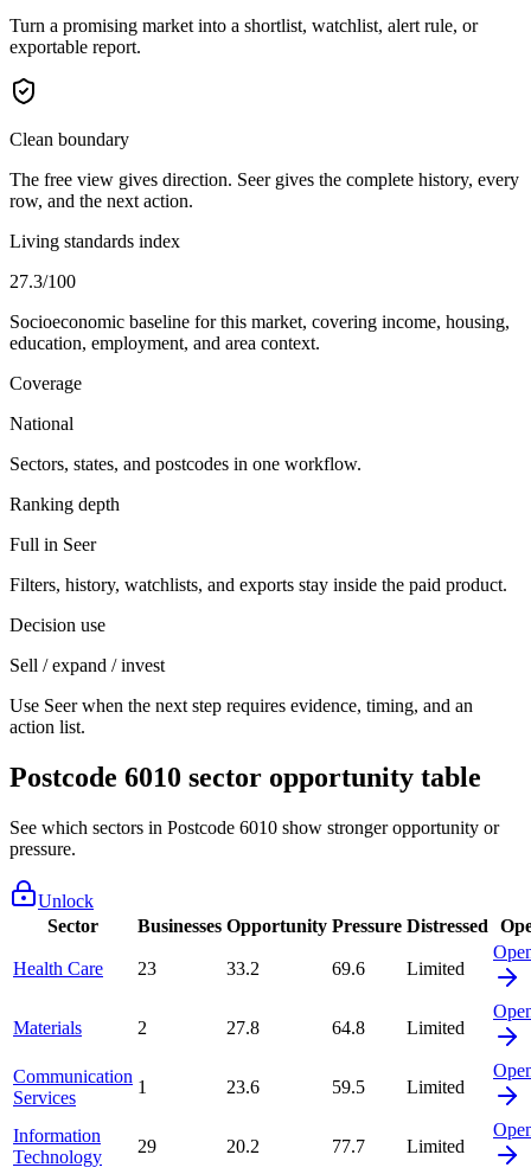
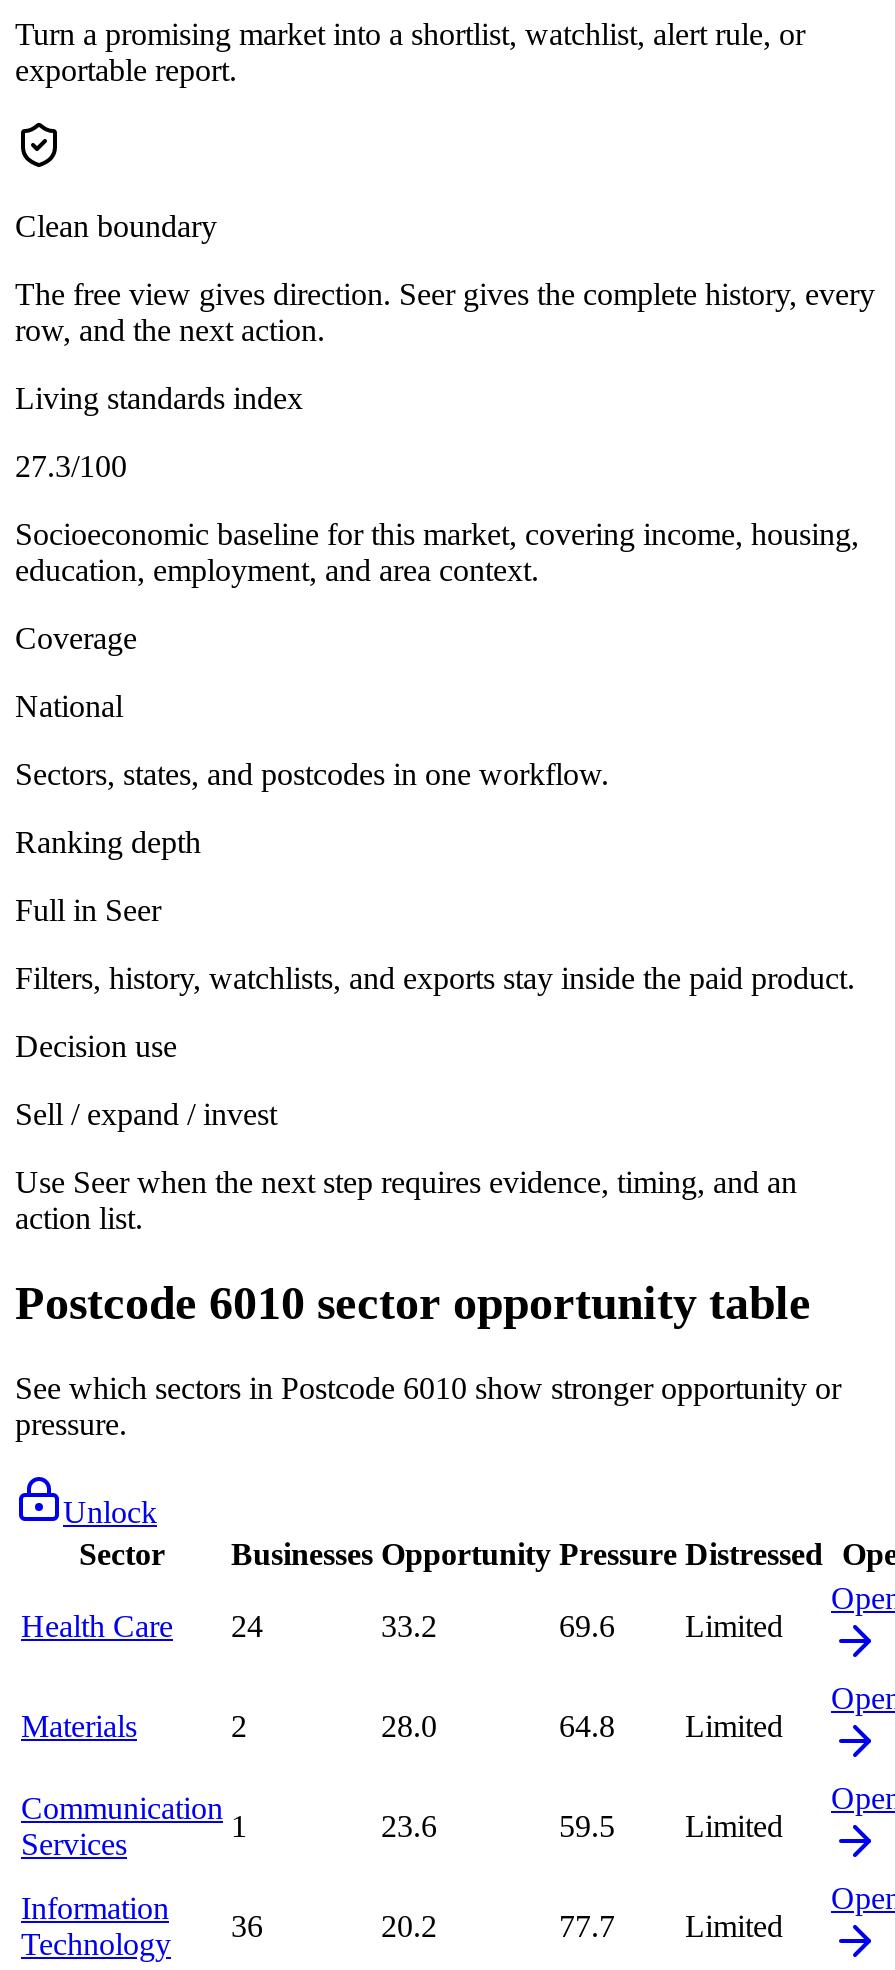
[13,959,156,979] Health Care 23 -> [21,1609,263,1643] Health Care 24
[226,1018,260,1038] 27.8 -> [381,1709,437,1743] 28.0
[137,1136,156,1156] 29 -> [231,1909,263,1943] 36

